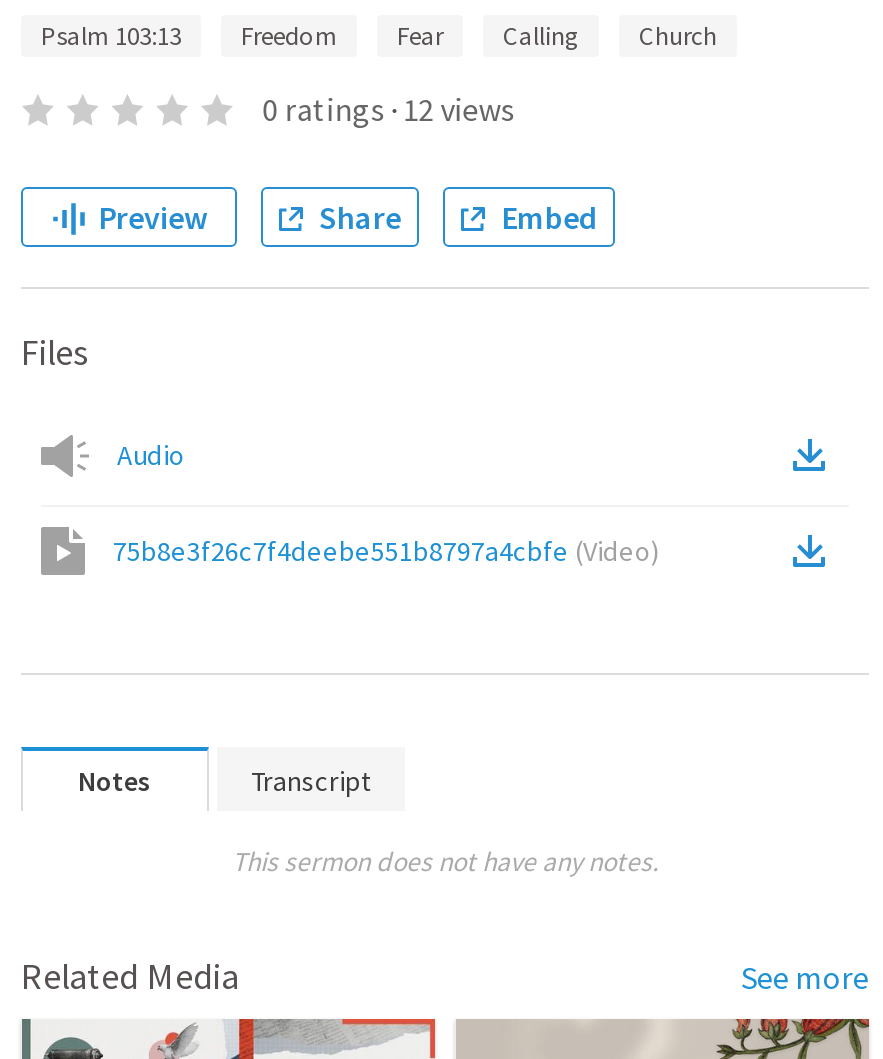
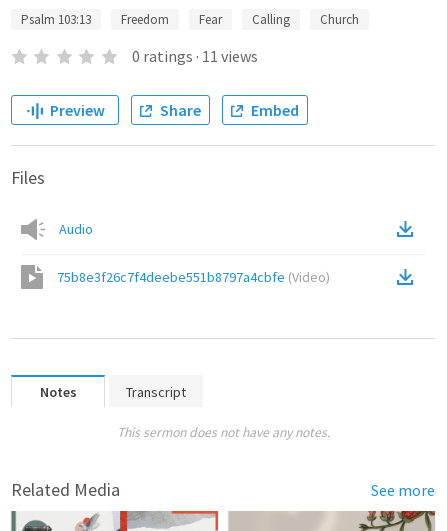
[262,89,514,129] 0 ratings · 12 views -> [132,46,258,66] 0 ratings · 11 views

